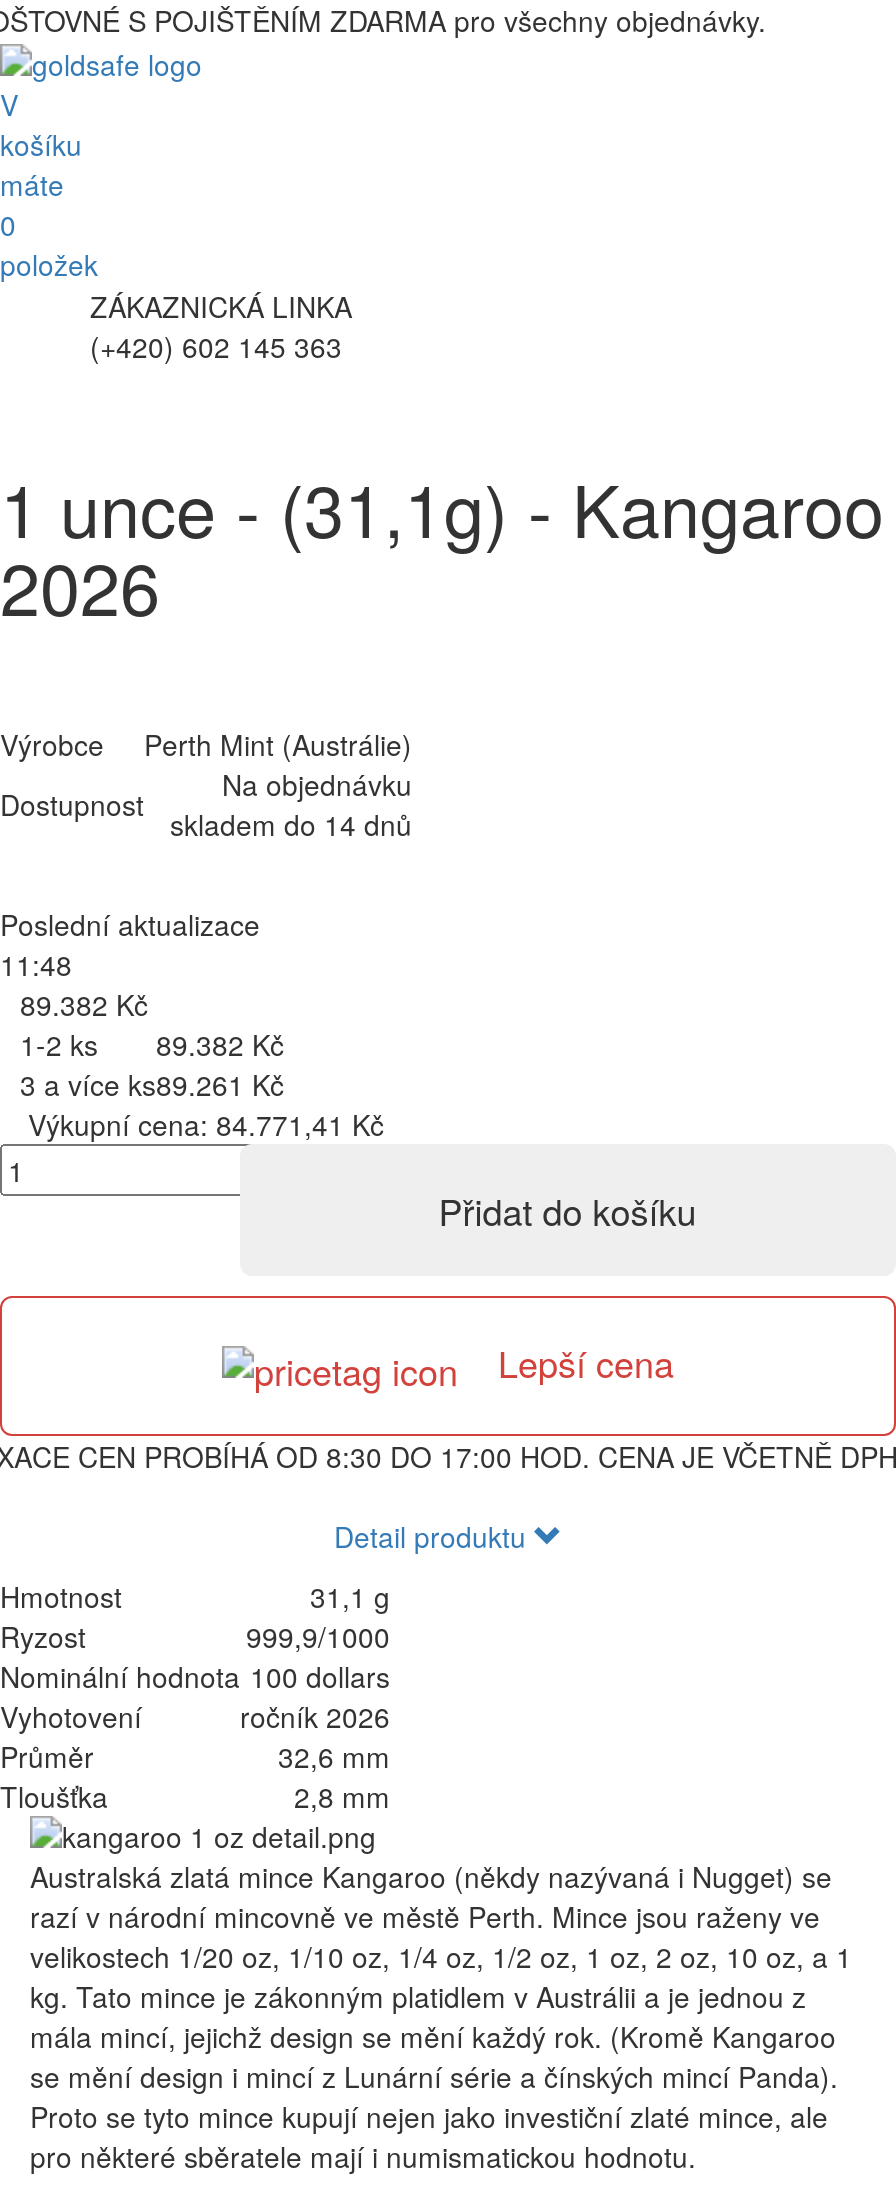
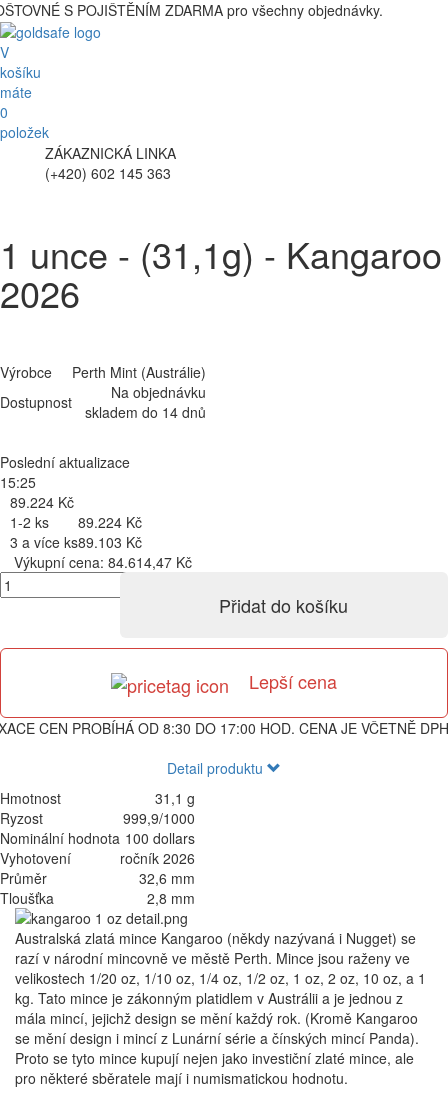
[0,945,72,985] 11:48 -> [0,472,36,492] 15:25
[20,985,148,1025] 89.382 Kč -> [10,492,74,512] 89.224 Kč
[20,1025,284,1065] 1-2 ks 89.382 Kč -> [10,512,142,532] 1-2 ks 89.224 Kč
[20,1065,284,1105] 3 a více ks89.261 Kč -> [10,532,142,552] 3 a více ks89.103 Kč
[20,1105,384,1145] Výkupní cena: 84.771,41 Kč -> [10,552,192,572] Výkupní cena: 84.614,47 Kč

